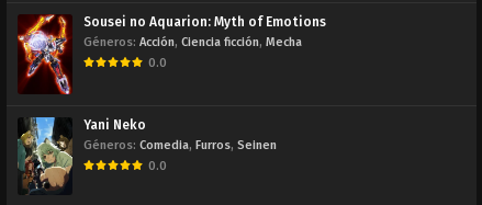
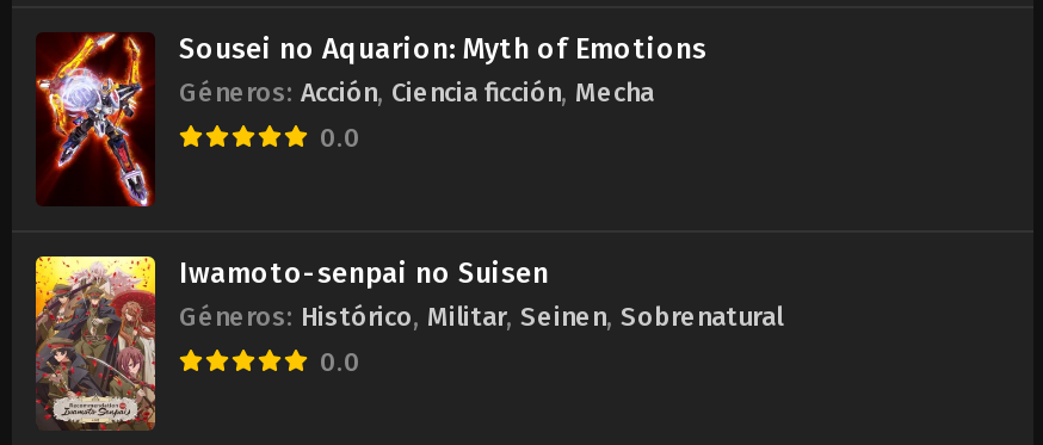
[18,116,277,197] [image] | Yani Neko | Géneros: Comedia, Furros, Seinen -> [33,253,783,432] [image] | Iwamoto-senpai no Suisen | Géneros: Histórico, Militar, Seinen, Sobrenatural

